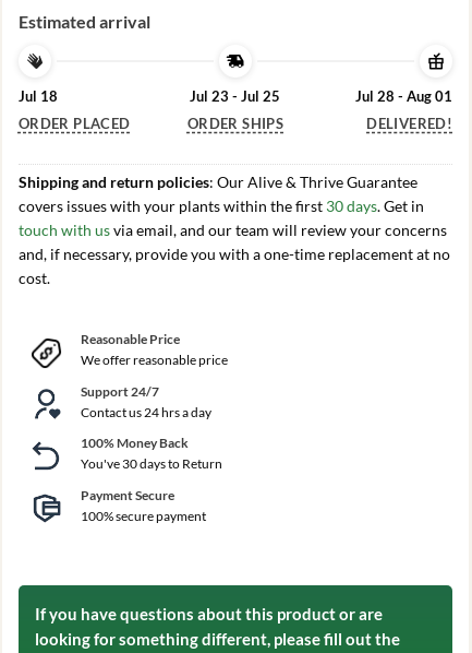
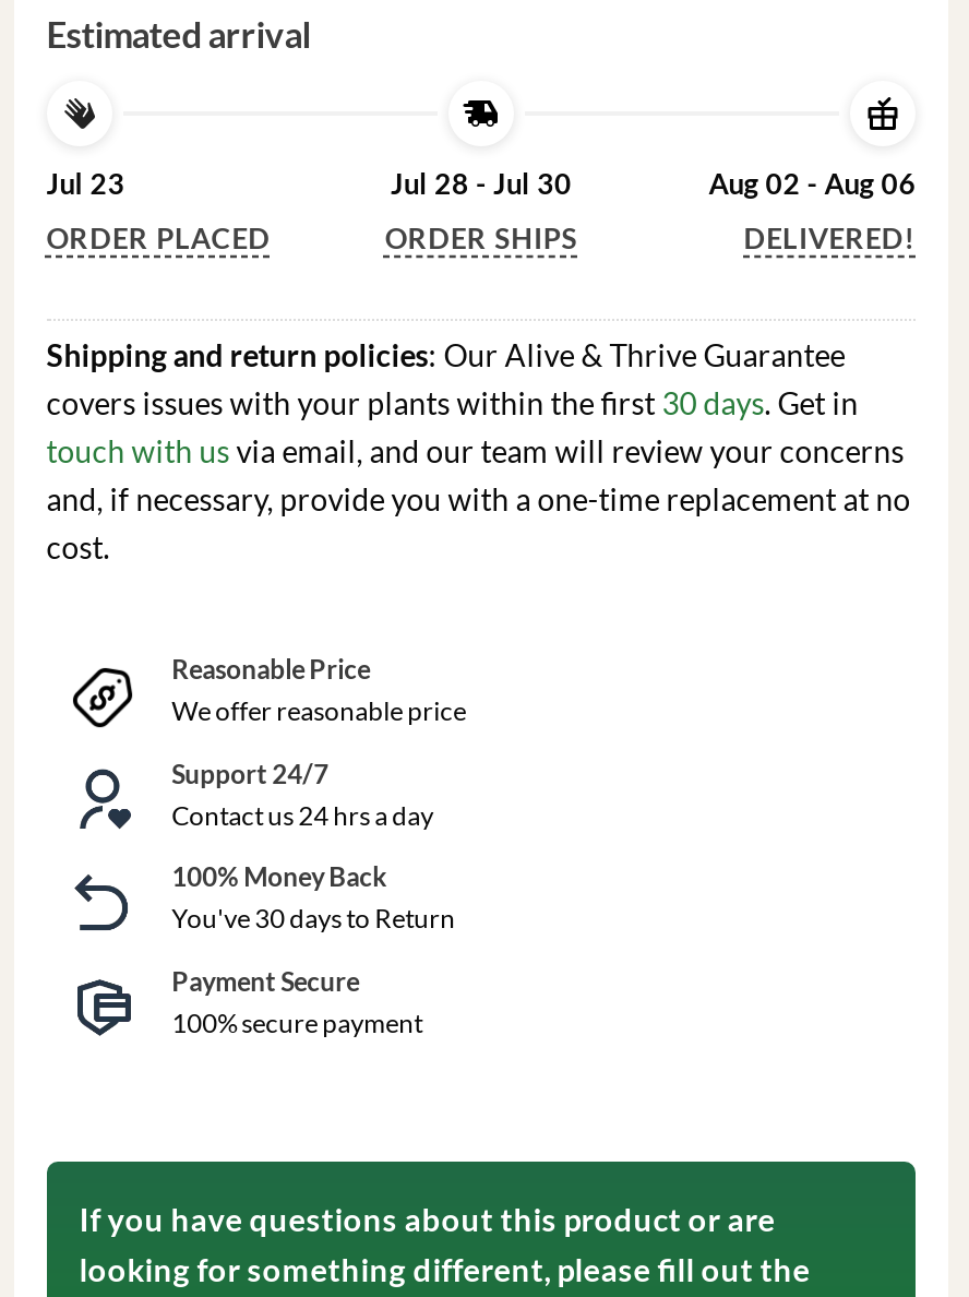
[18,87,58,105] Jul 18 -> [46,165,125,200] Jul 23
[190,87,281,105] Jul 23 - Jul 25 -> [391,165,572,200] Jul 28 - Jul 30
[356,87,453,105] Jul 28 - Aug 01 -> [709,165,916,200] Aug 02 - Aug 06

